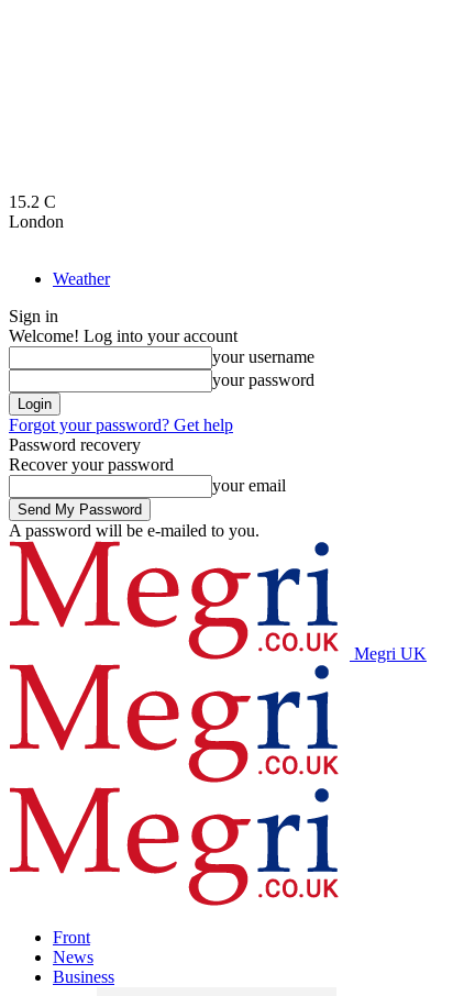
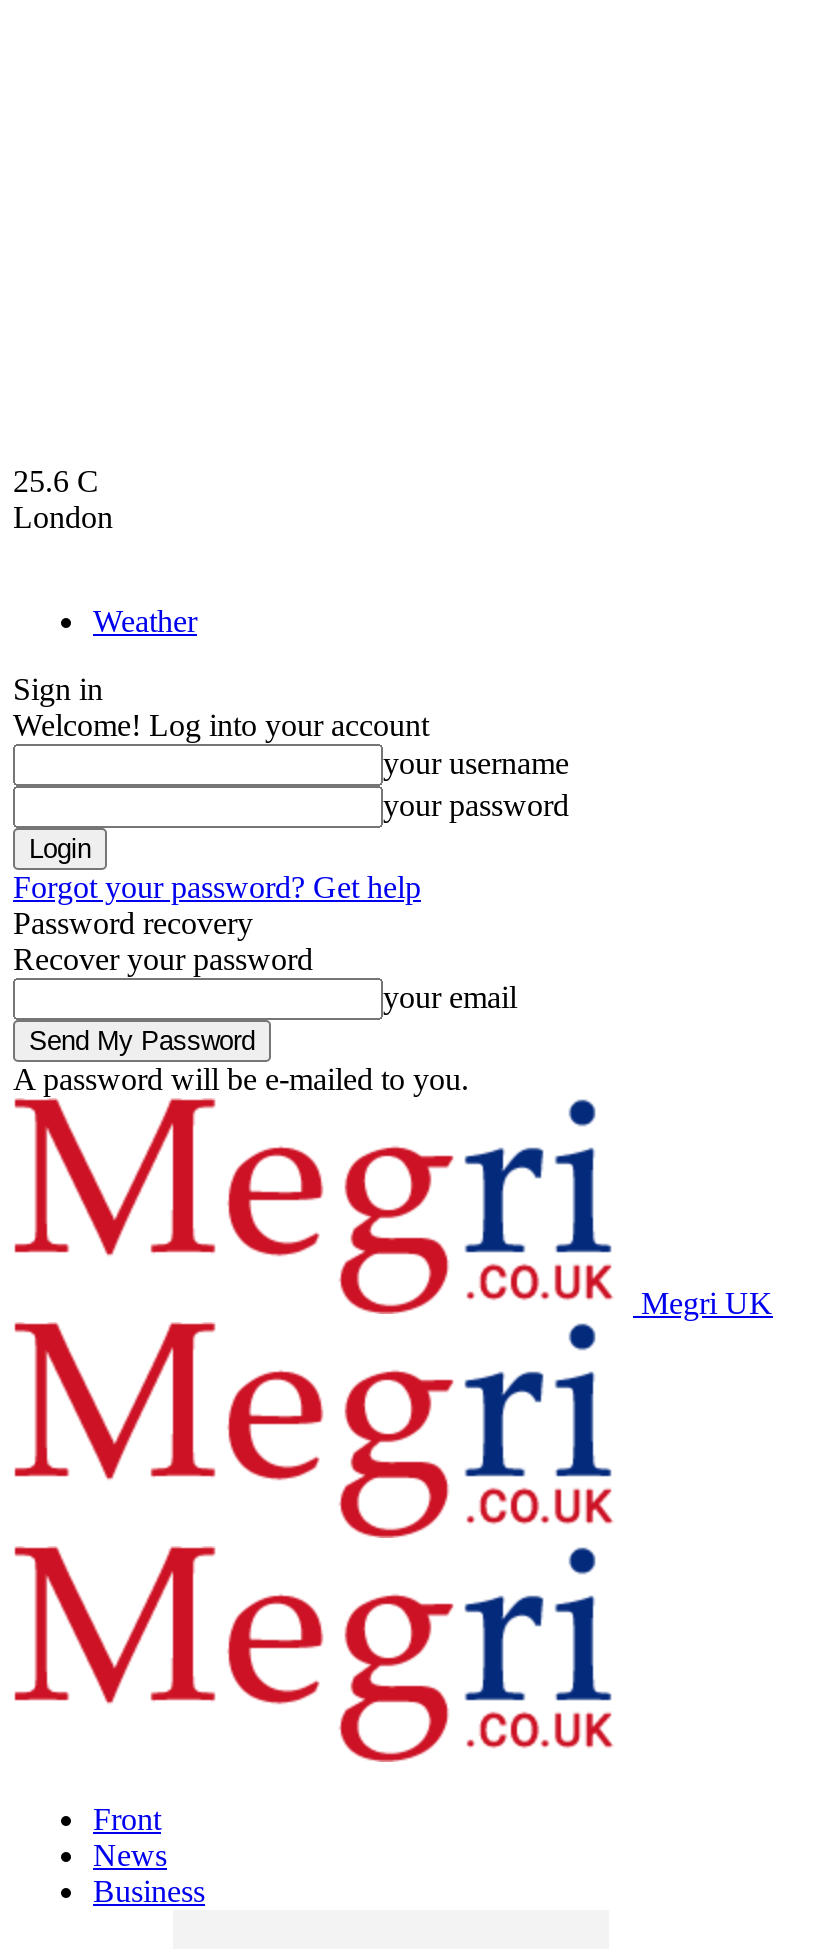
[9,192,56,211] 15.2 C -> [13,464,99,498] 25.6 C

